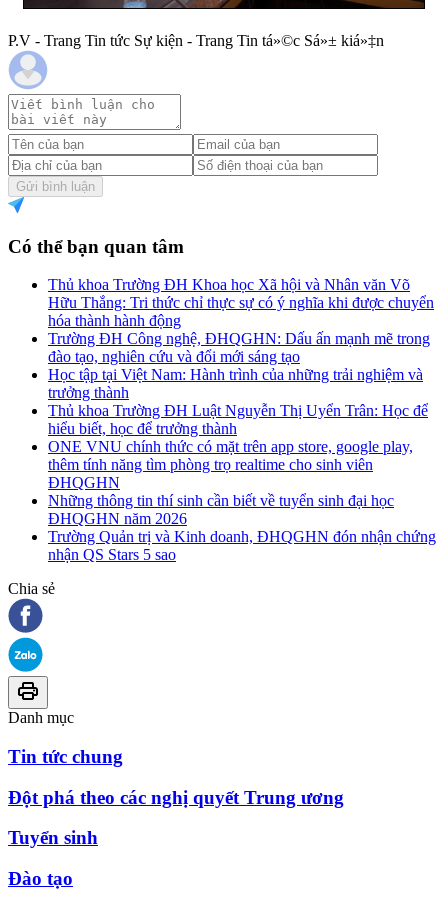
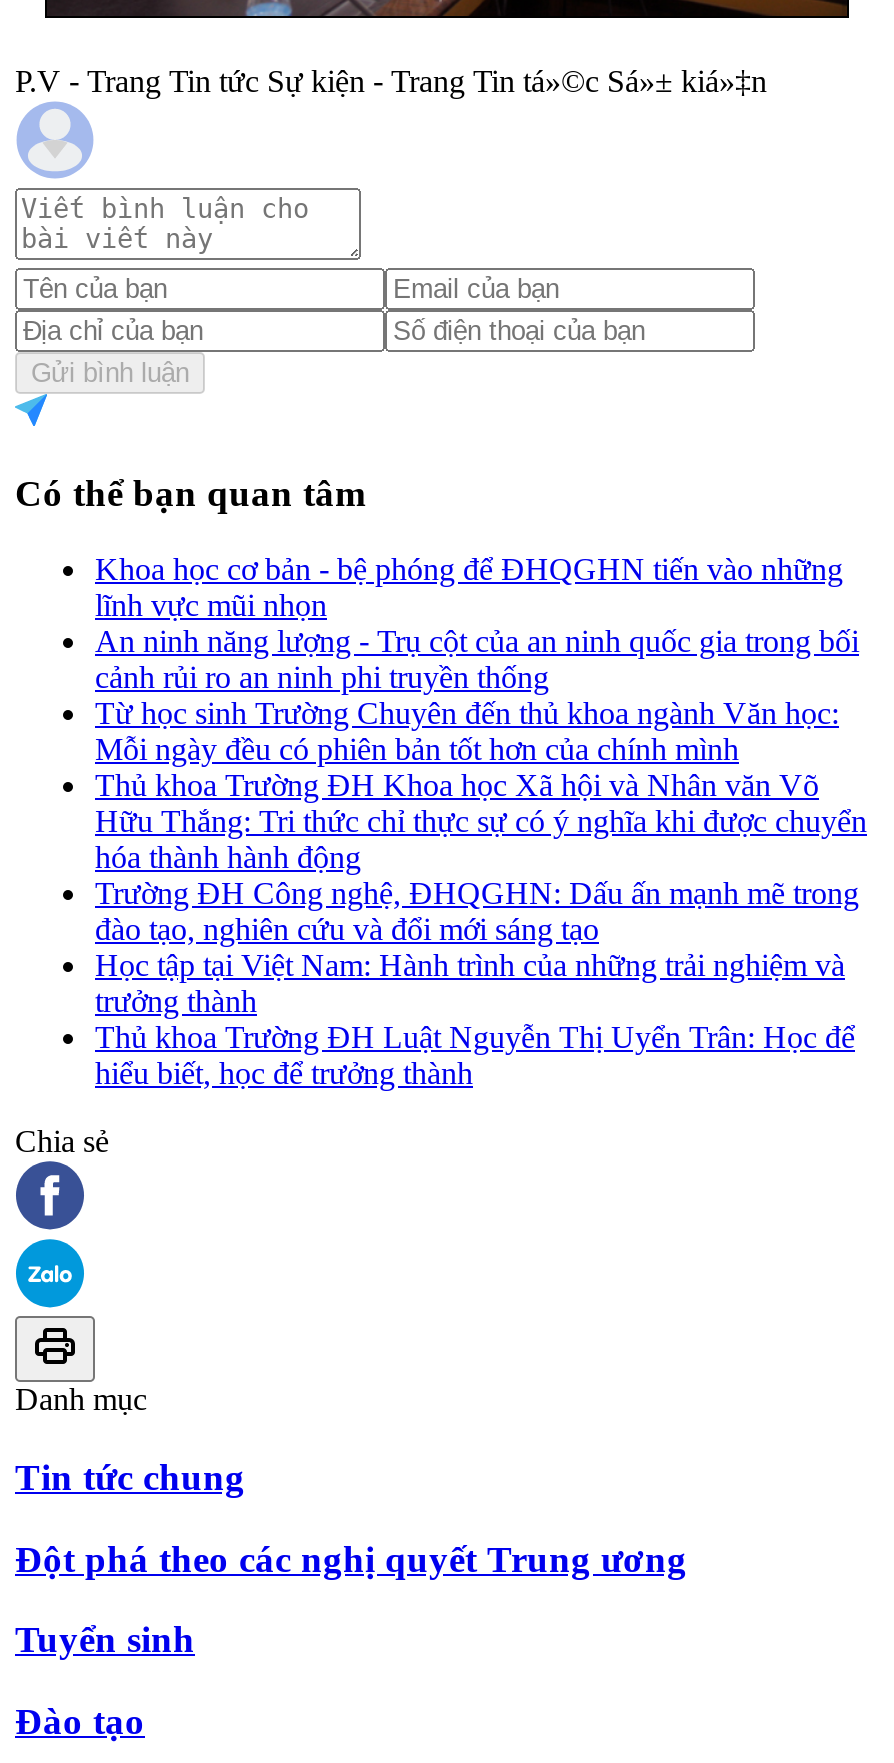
none -> [95,552,859,766] Khoa học cơ bản - bệ phóng để ĐHQGHN tiến vào những | lĩnh vực mũi nhọn | An ninh năng lượng - Trụ cột của an ninh quốc gia trong bối | cảnh rủi ro an ninh phi truyền thống | Từ học sinh Trường Chuyên đến thủ khoa ngành Văn học: | Mỗi ngày đều có phiên bản tốt hơn của chính mình
moved [48,276,434,437] -> [95,768,867,1090]: Thủ khoa Trường ĐH Khoa học Xã hội và Nhân văn Võ | Hữu Thắng: Tri thức chỉ thực sự có ý nghĩa khi được chuyển | hóa thành hành động | ... | Thủ khoa Trường ĐH Luật Nguyễn Thị Uyển Trân: Học để | hiểu biết, học để trưởng thành
[48,438,436,563] ONE VNU chính thức có mặt trên app store, google play, | thêm tính năng tìm phòng trọ realtime cho sinh viên | ĐHQGHN | Những thông tin thí sinh cần biết về tuyển sinh đại học | ĐHQGHN năm 2026 | Trường Quản trị và Kinh doanh, ĐHQGHN đón nhận chứng | nhận QS Stars 5 sao -> none

